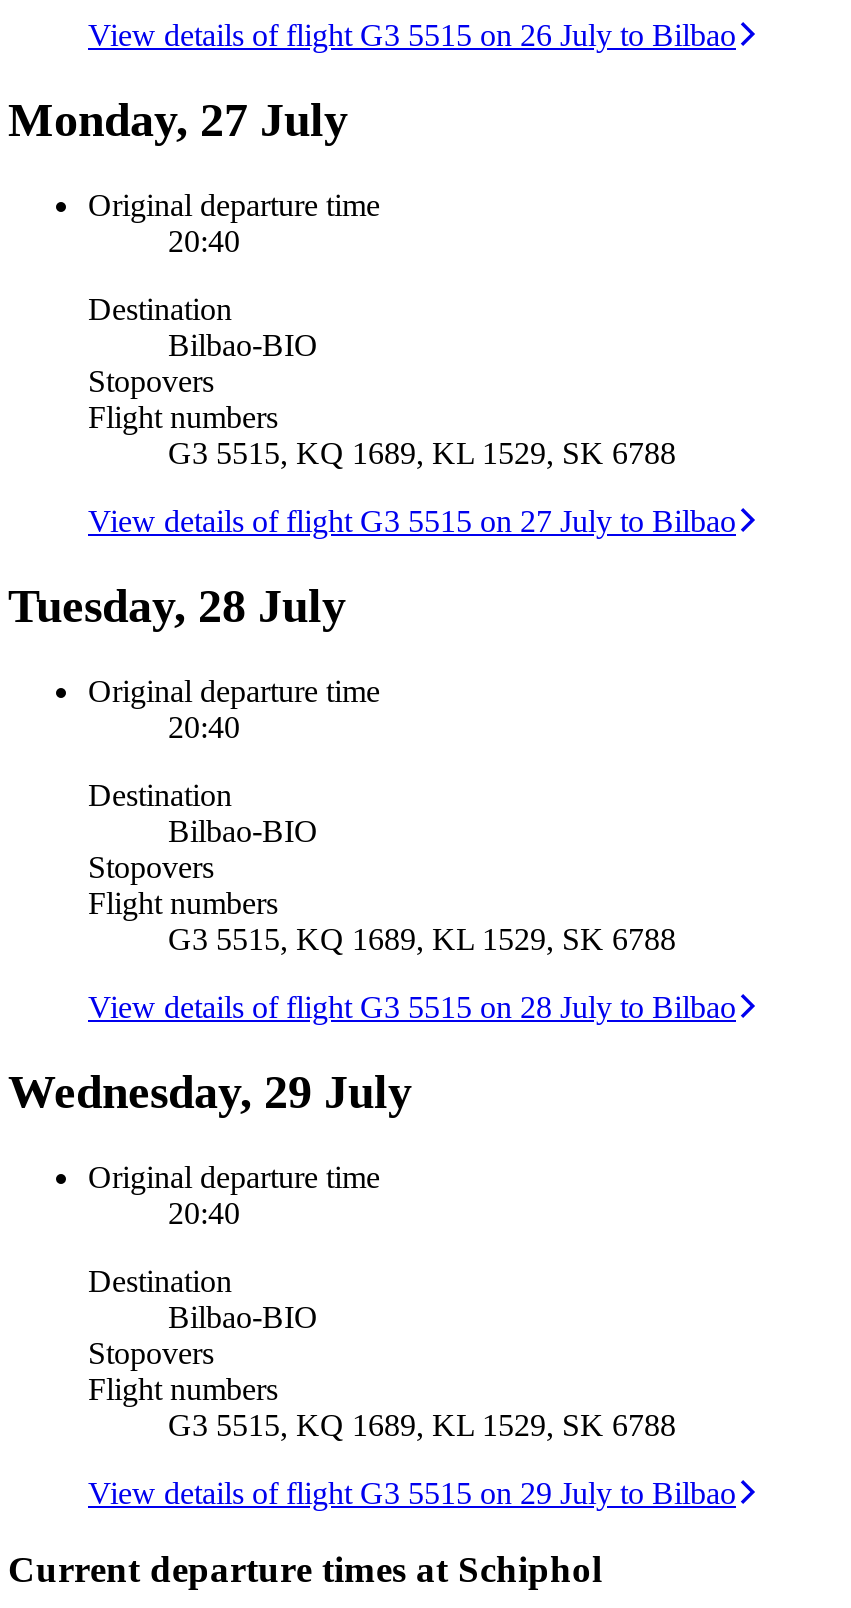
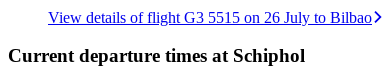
[8,94,736,1509] Monday, 27 July | Original departure time | 20:40 | Destination | Bilbao-BIO | Stopovers | Flight numbers | G3 5515, KQ 1689, KL 1529, SK 6788 | View details of flight G3 5515 on 27 July to Bilbao | Tuesday, 28 July | Original departure time | 20:40 | Destination | Bilbao-BIO | Stopovers | Flight numbers | G3 5515, KQ 1689, KL 1529, SK 6788 | View details of flight G3 5515 on 28 July to Bilbao | Wednesday, 29 July | Original departure time | 20:40 | Destination | Bilbao-BIO | Stopovers | Flight numbers | G3 5515, KQ 1689, KL 1529, SK 6788 | View details of flight G3 5515 on 29 July to Bilbao -> none

